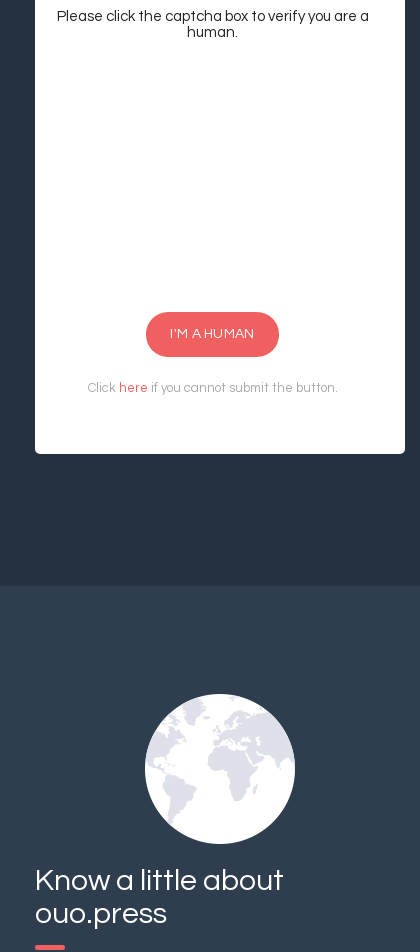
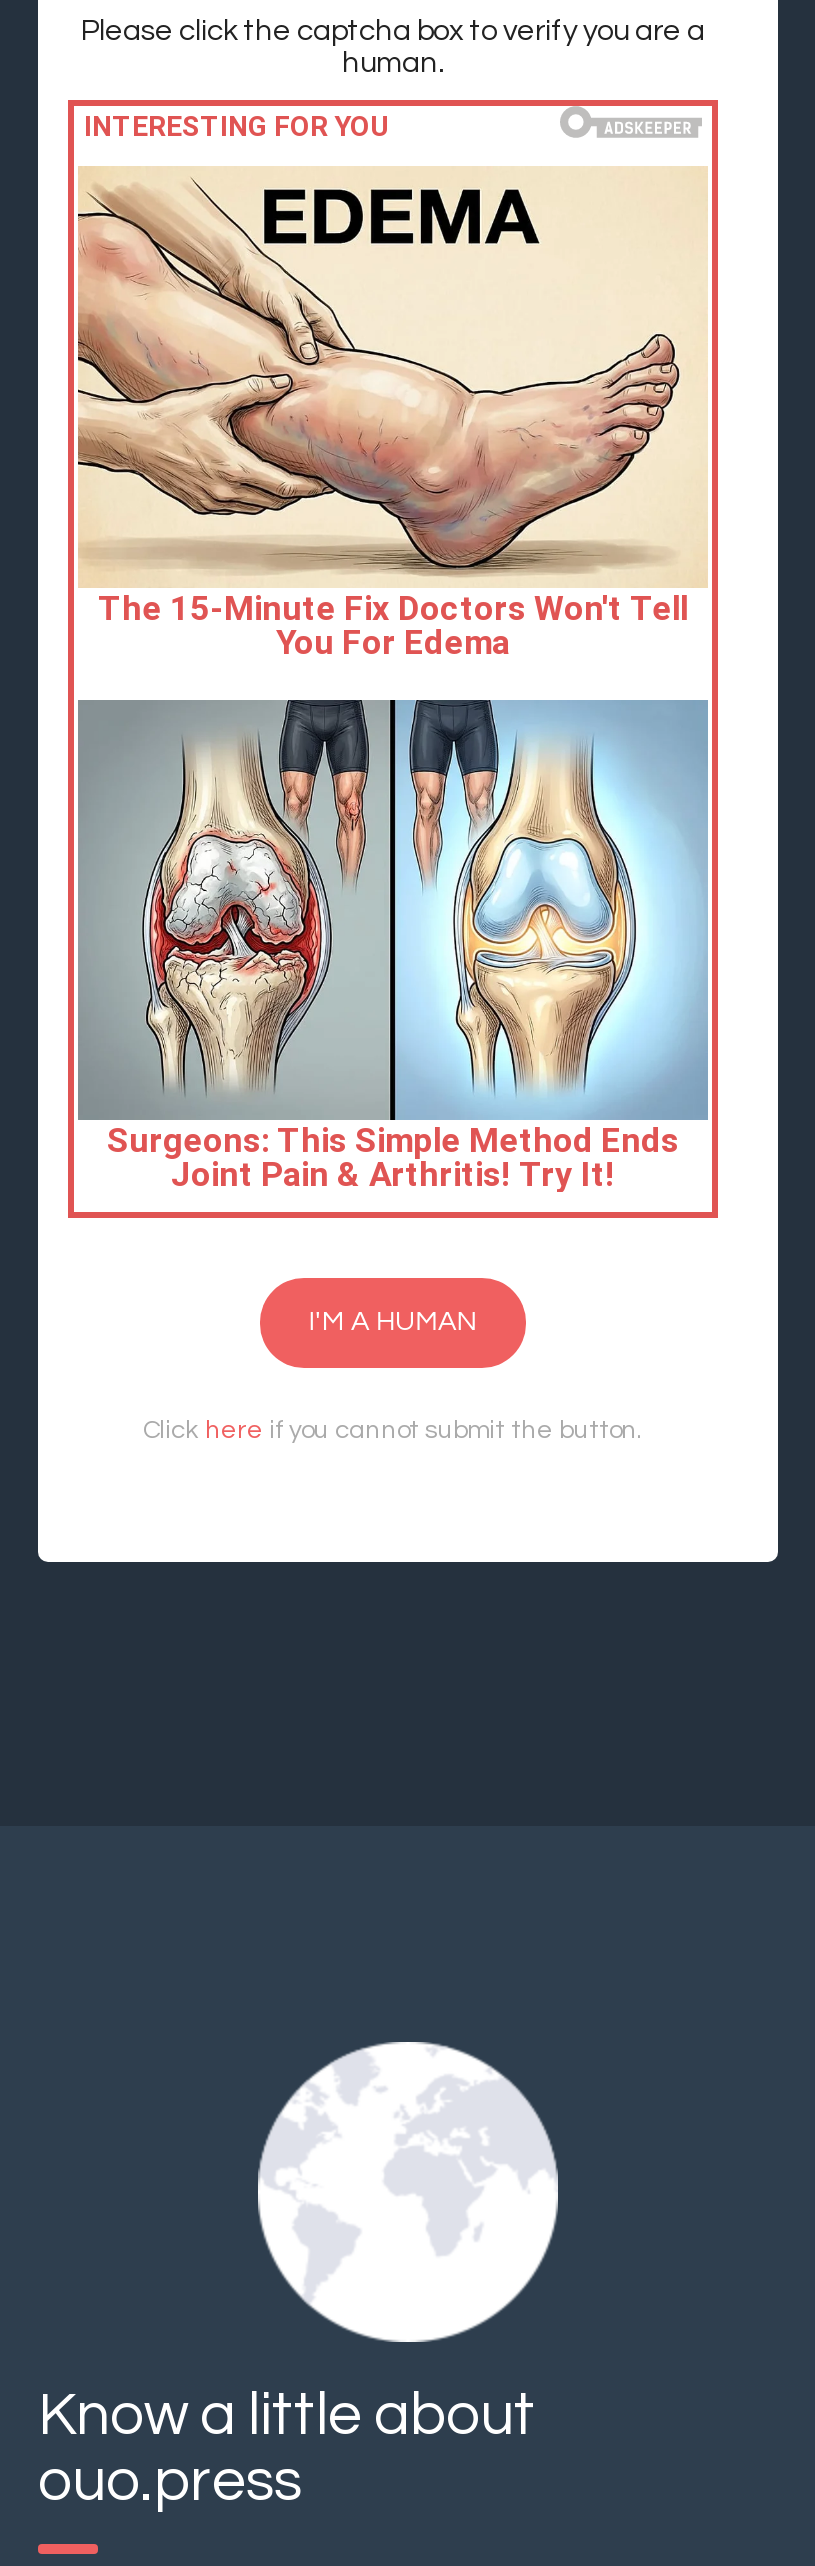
none -> [66,98,720,1220] [image]

